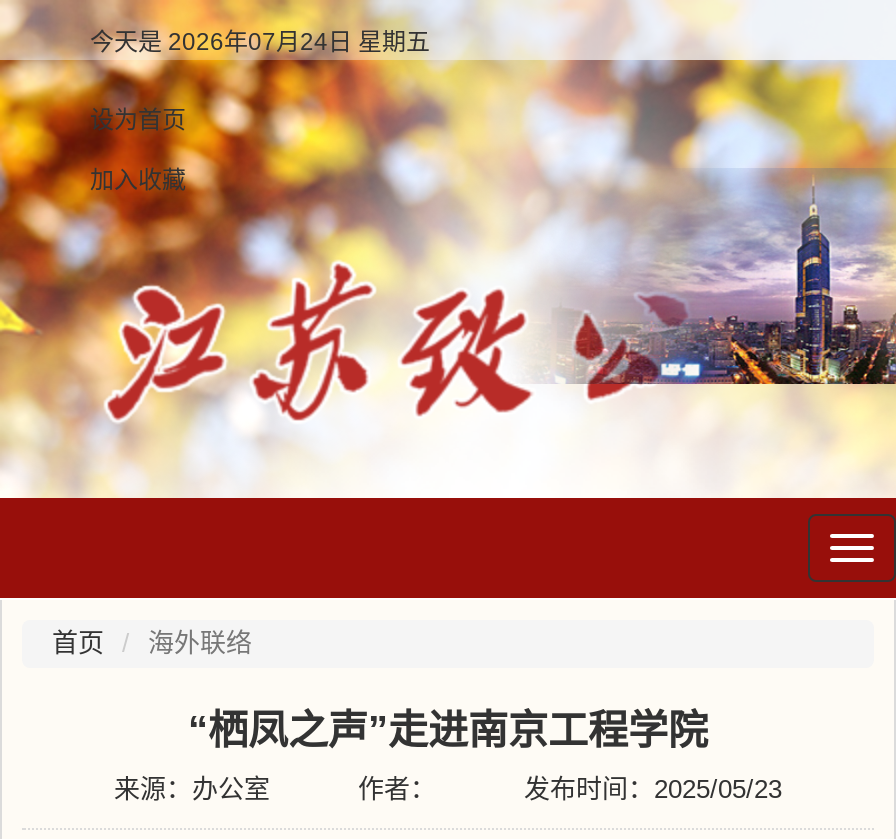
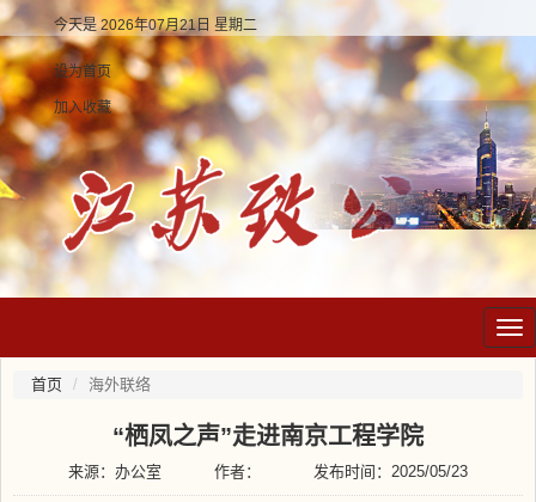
[90,27,430,55] 今天是 2026年07月24日 星期五 -> [54,16,257,33] 今天是 2026年07月21日 星期二

